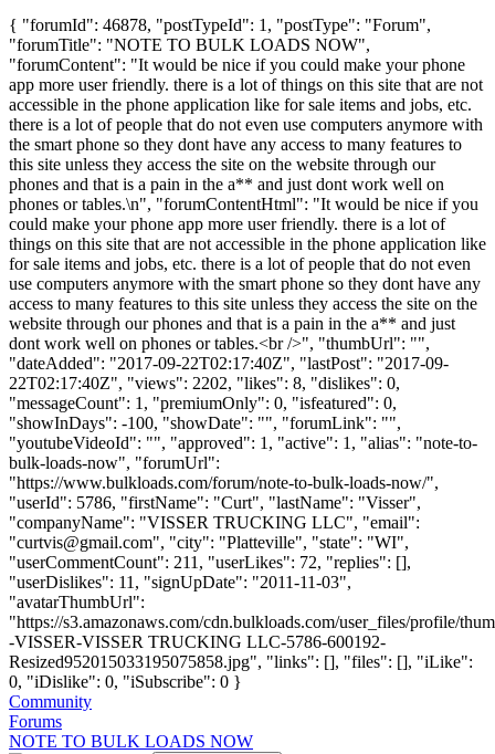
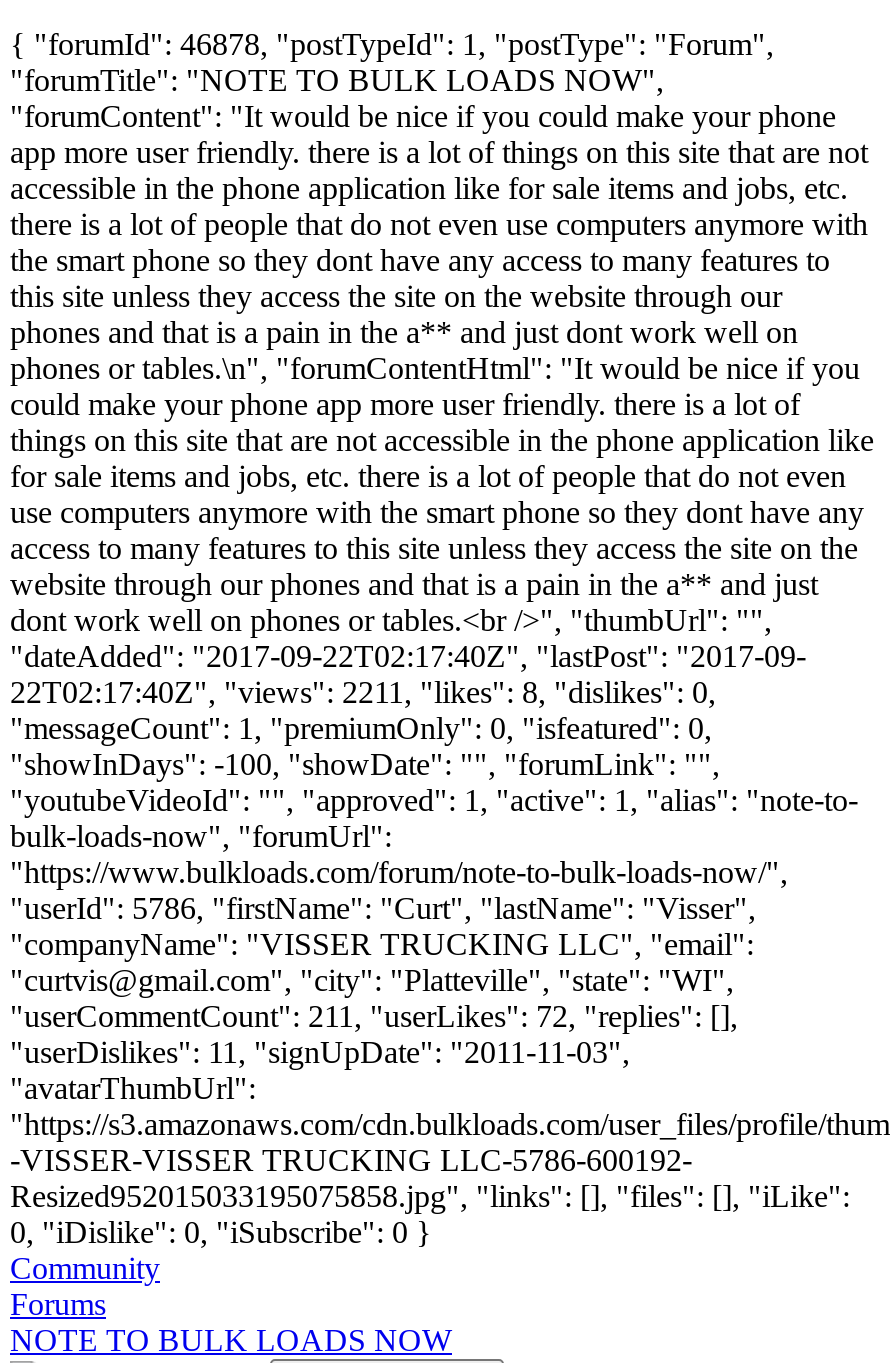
[9,374,400,392] 22T02:17:40Z", "views": 2202, "likes": 8, "dislikes": 0, -> [10,675,716,709] 22T02:17:40Z", "views": 2211, "likes": 8, "dislikes": 0,

